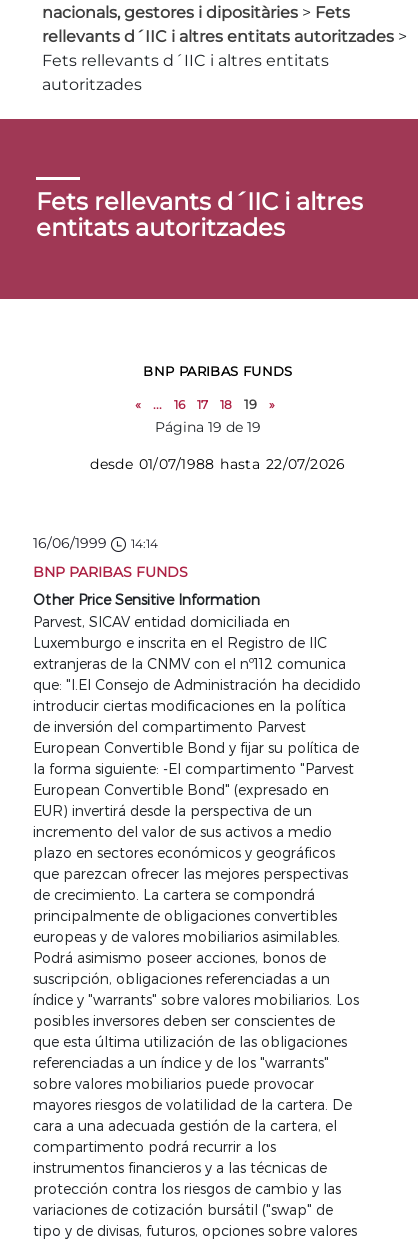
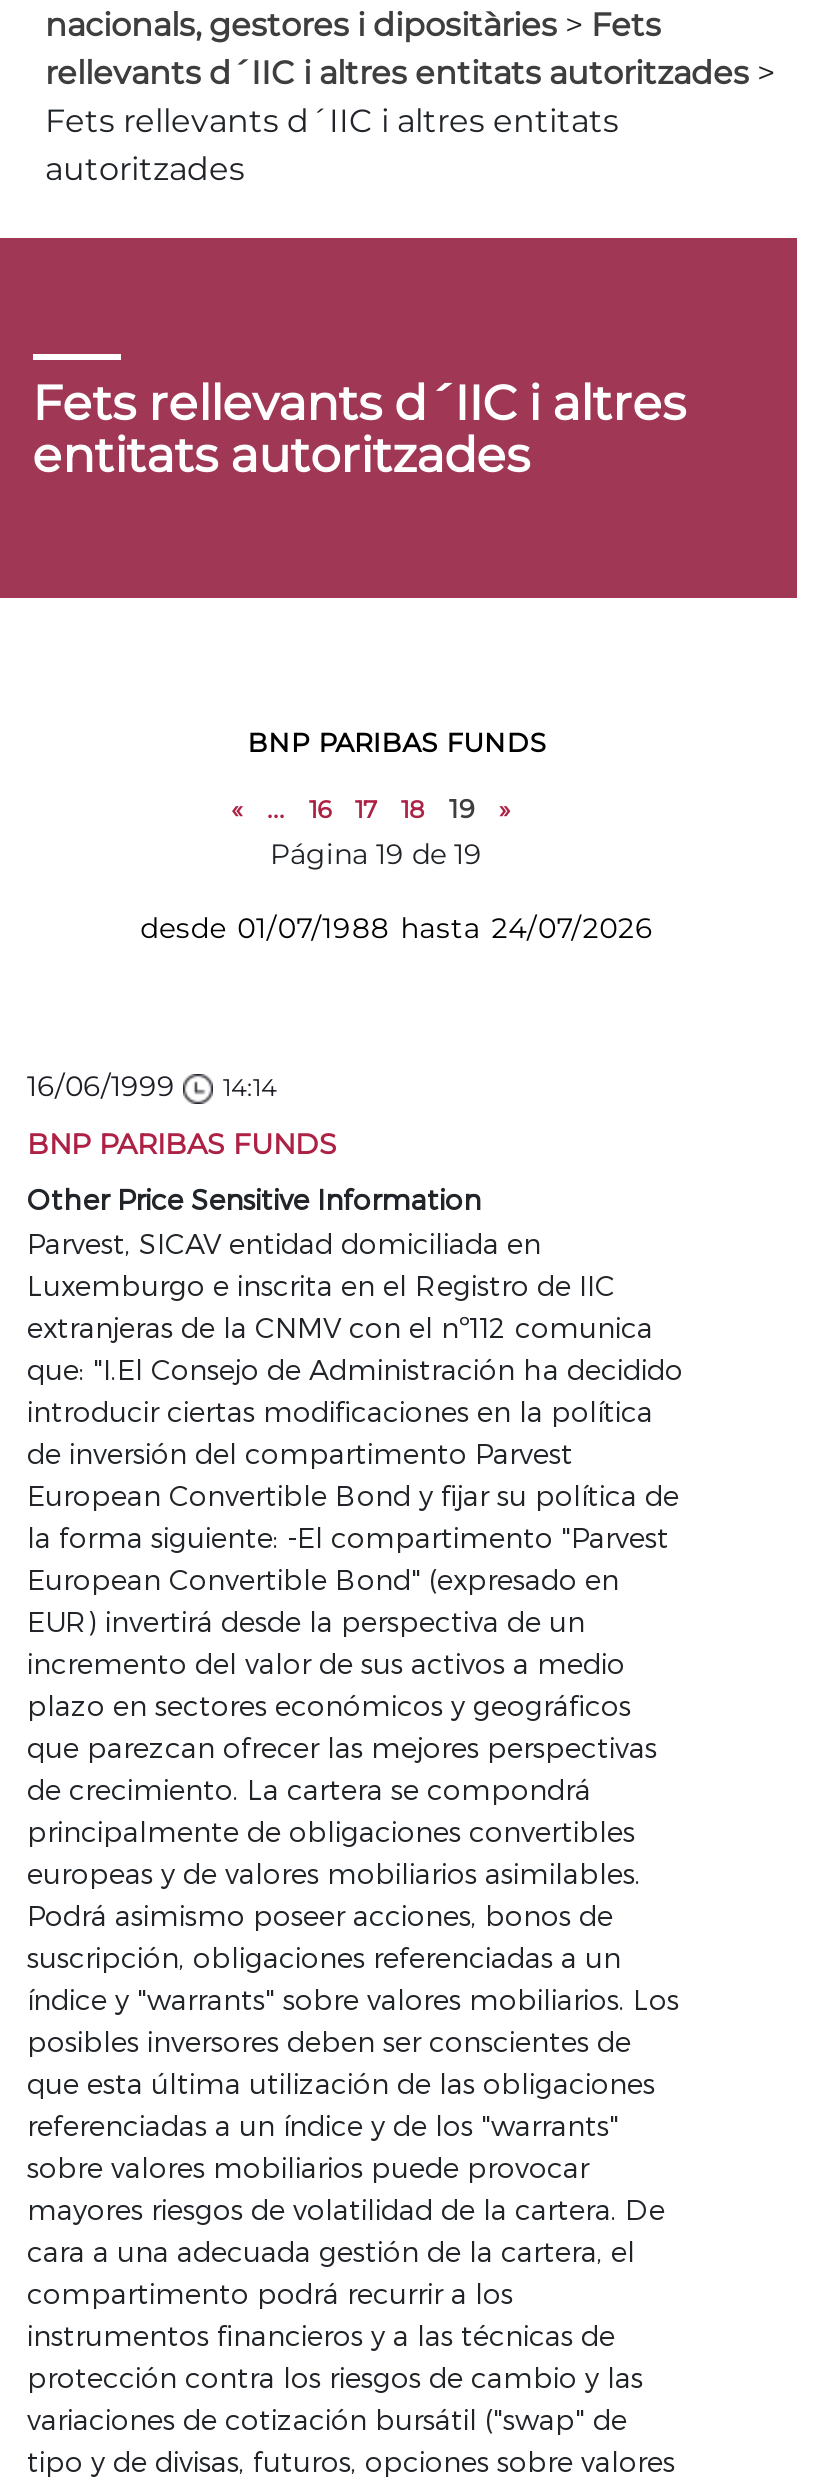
[90,455,346,473] desde 01/07/1988 hasta 22/07/2026 -> [140,910,654,946] desde 01/07/1988 hasta 24/07/2026

